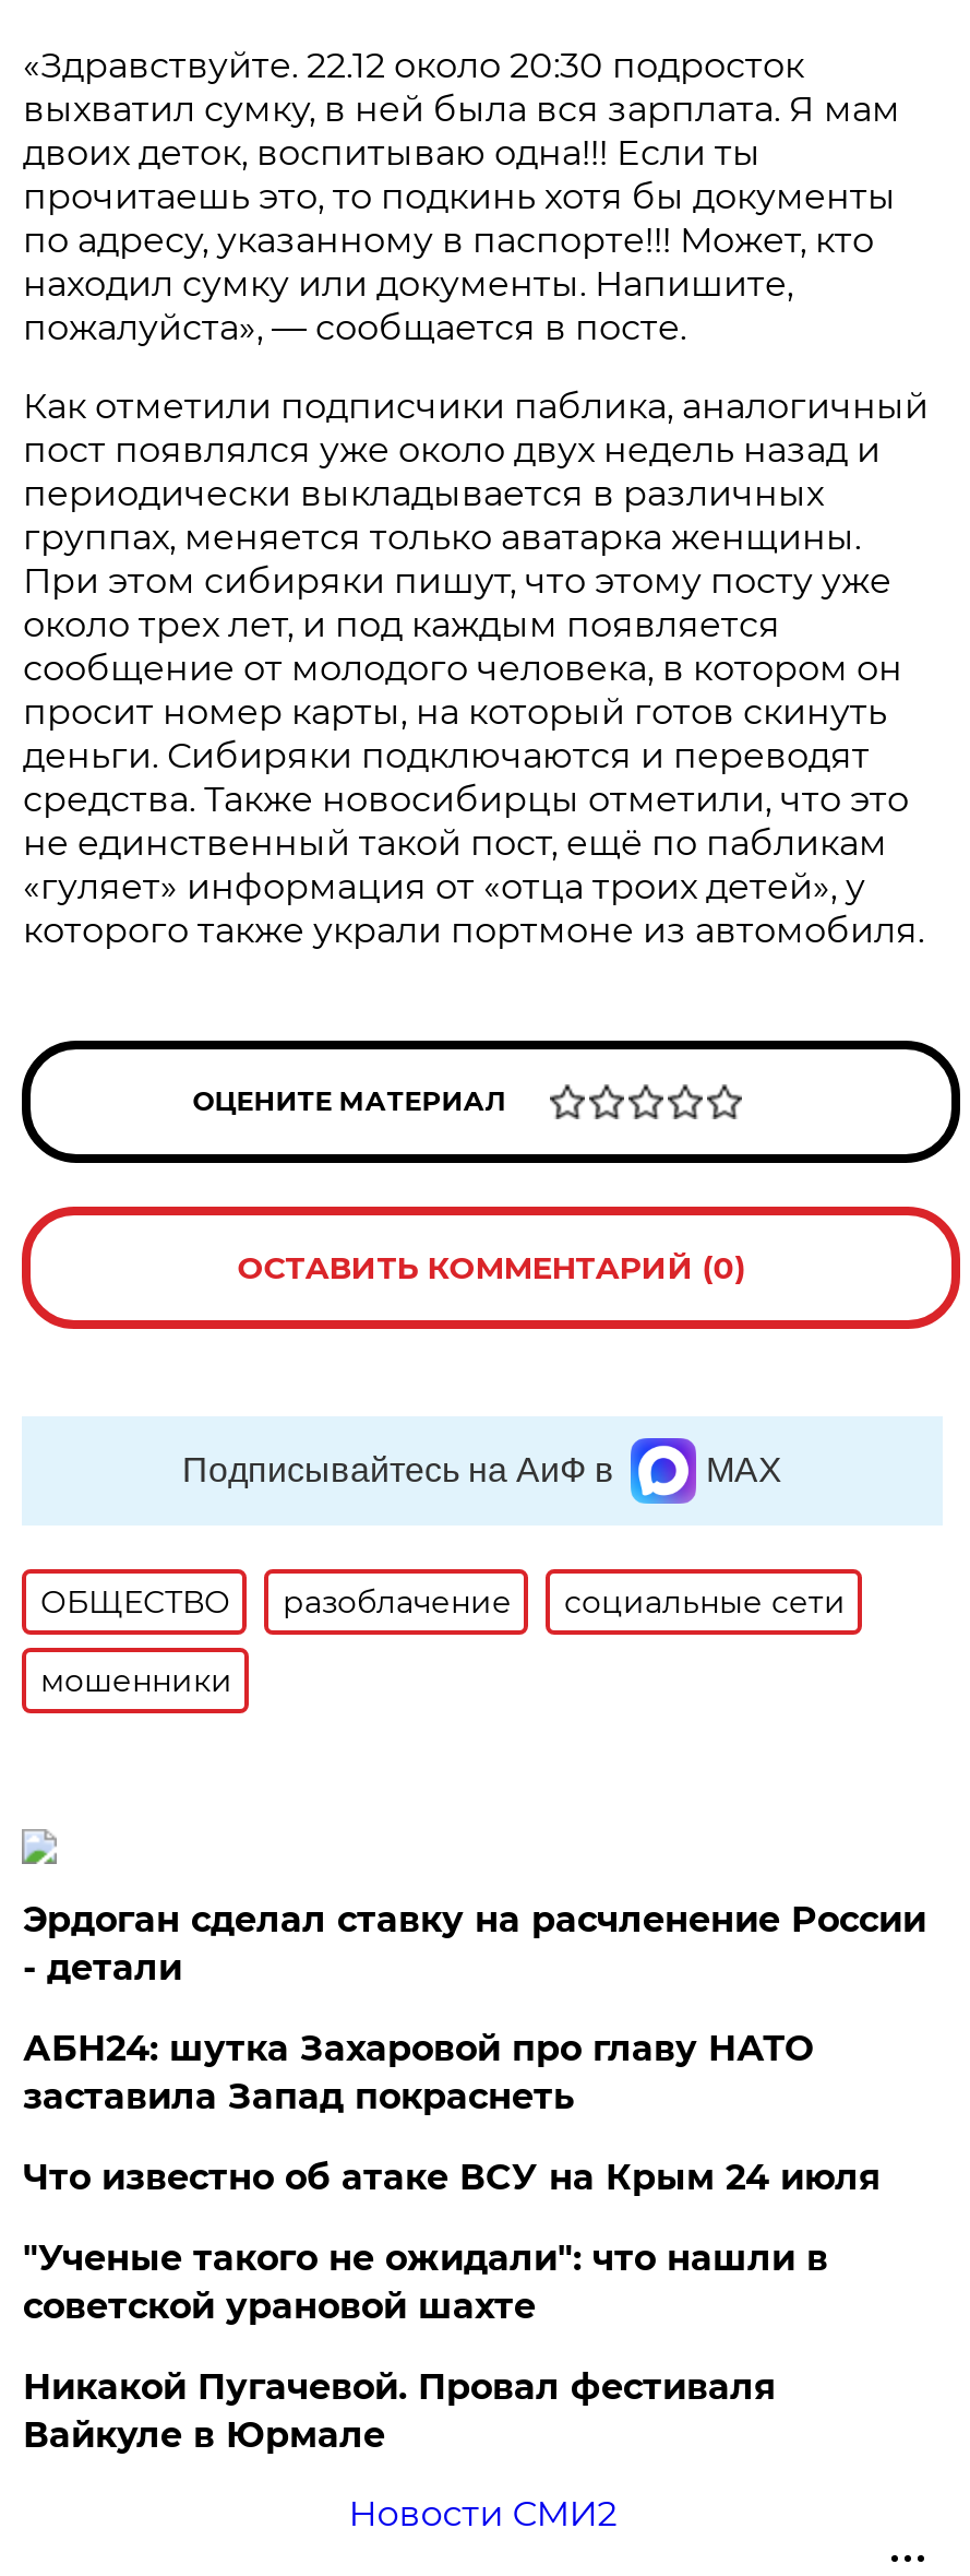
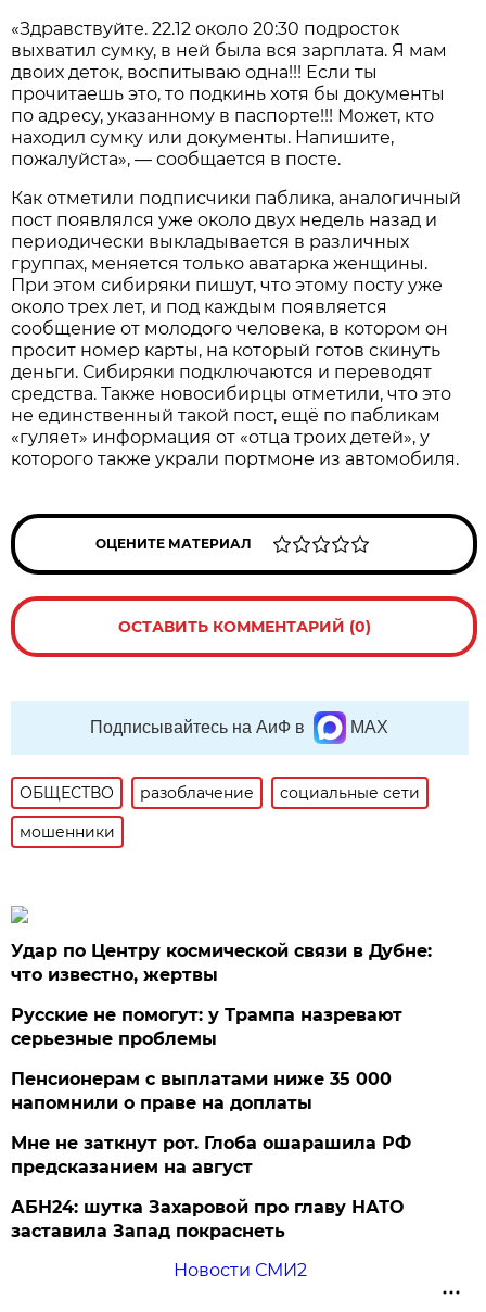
[23,1898,926,1988] Эрдоган сделал ставку на расчленение России | - детали -> [11,940,432,1177] Удар по Центру космической связи в Дубне: | что известно, жертвы | Русские не помогут: у Трампа назревают | серьезные проблемы | Пенсионерам с выплатами ниже 35 000 | напомнили о праве на доплаты | Мне не заткнут рот. Глоба ошарашила РФ | предсказанием на август
moved [23,2027,813,2117] -> [11,1197,404,1241]: АБН24: шутка Захаровой про главу НАТО | заставила Запад покраснеть
[23,2156,880,2455] Что известно об атаке ВСУ на Крым 24 июля | "Ученые такого не ожидали": что нашли в | советской урановой шахте | Никакой Пугачевой. Провал фестиваля | Вайкуле в Юрмале -> none

